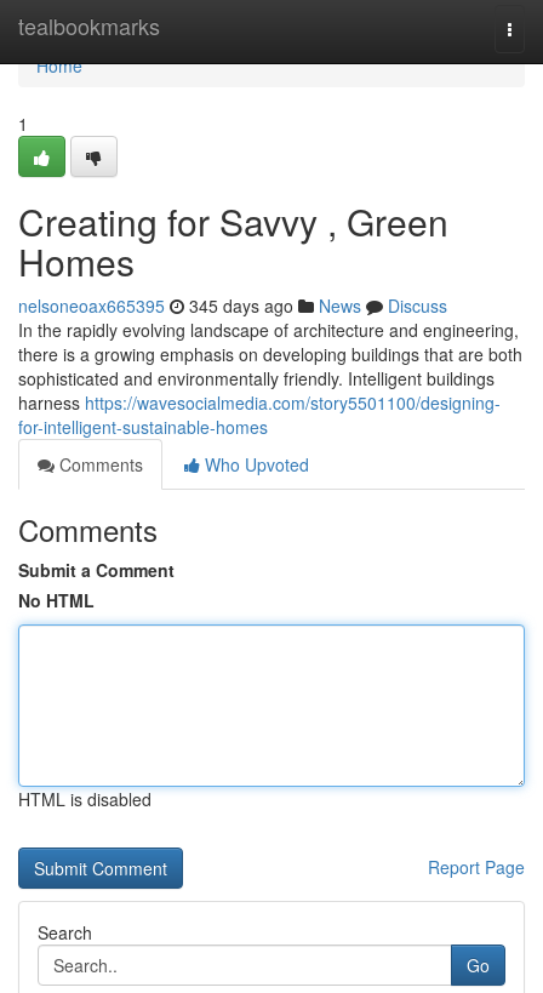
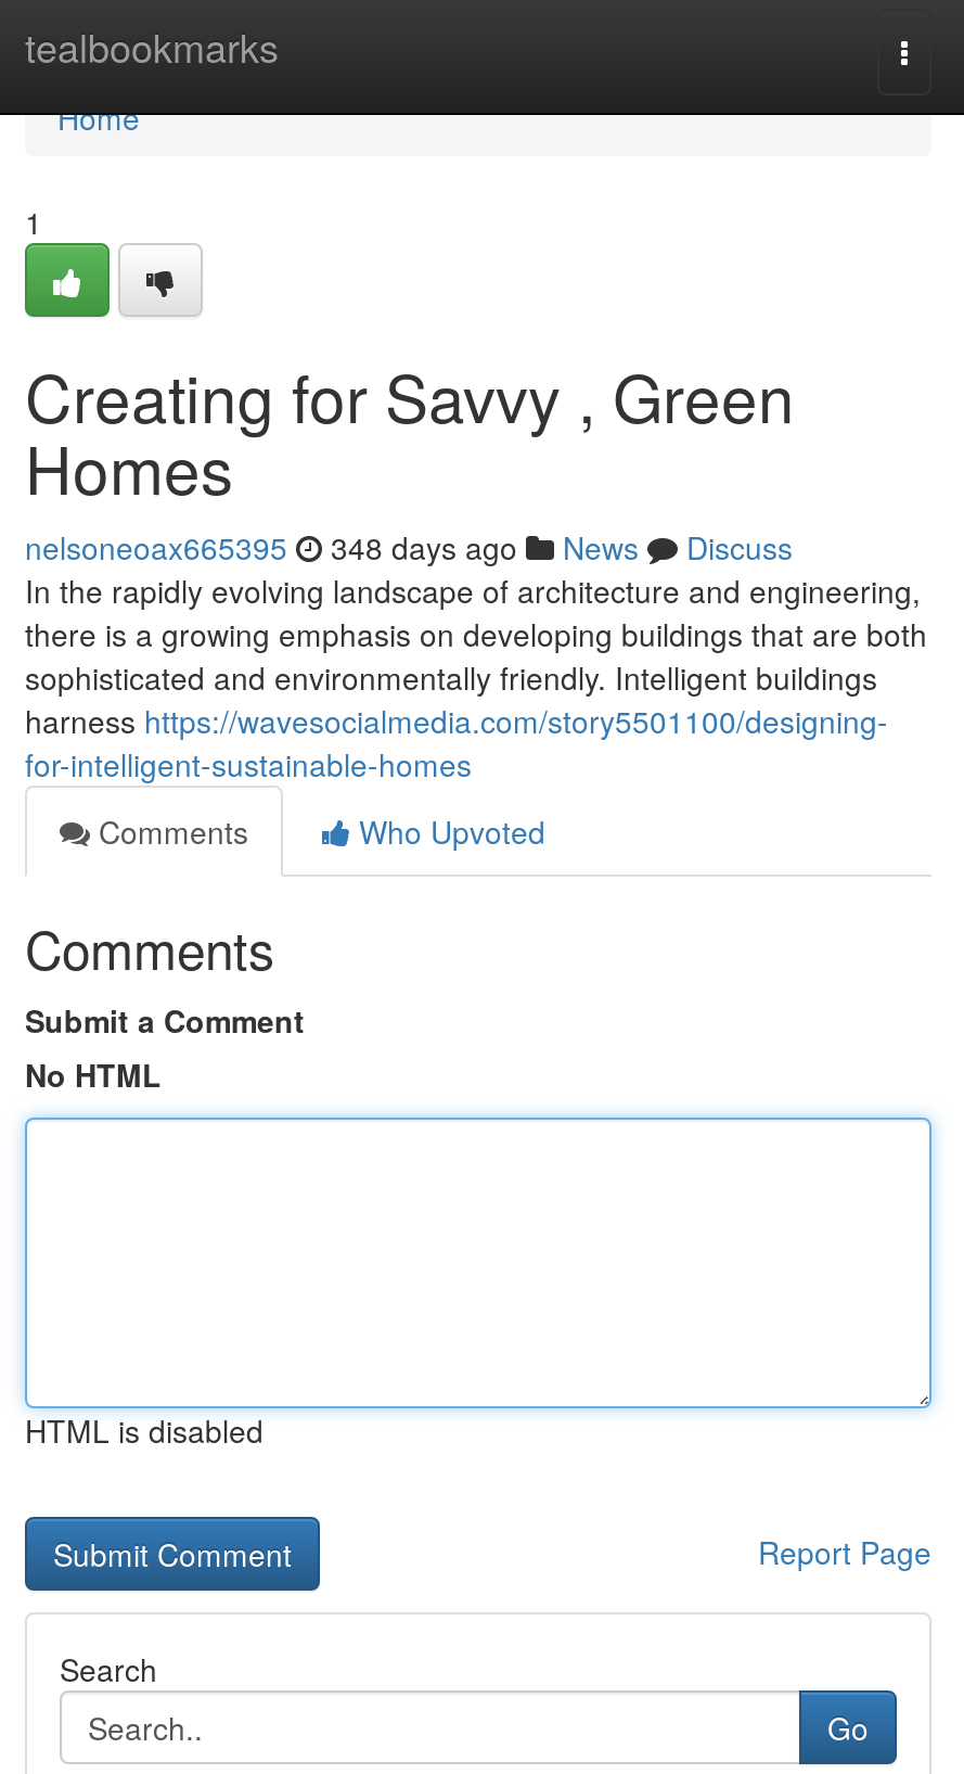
[18,293,447,318] nelsoneoax665395 345 days ago News Discuss -> [25,525,793,569] nelsoneoax665395 348 days ago News Discuss

